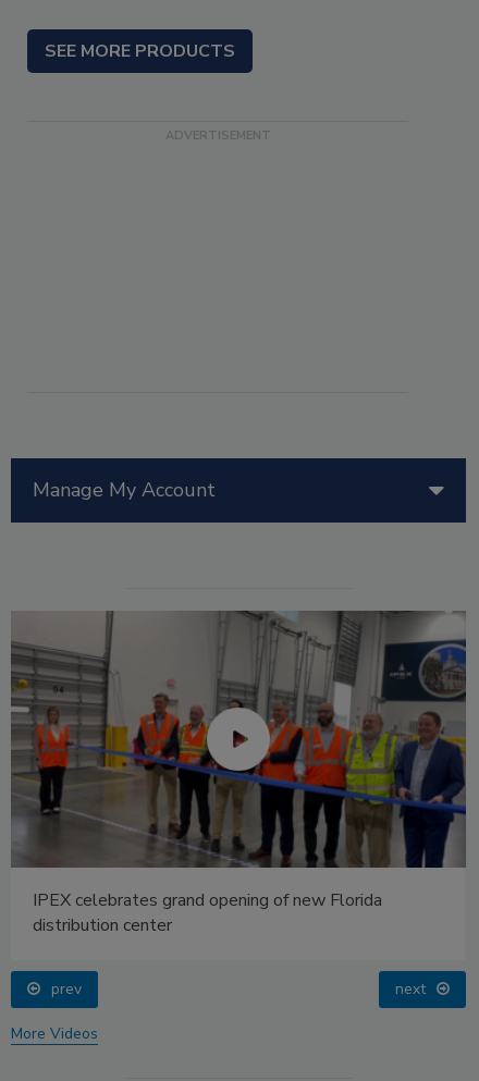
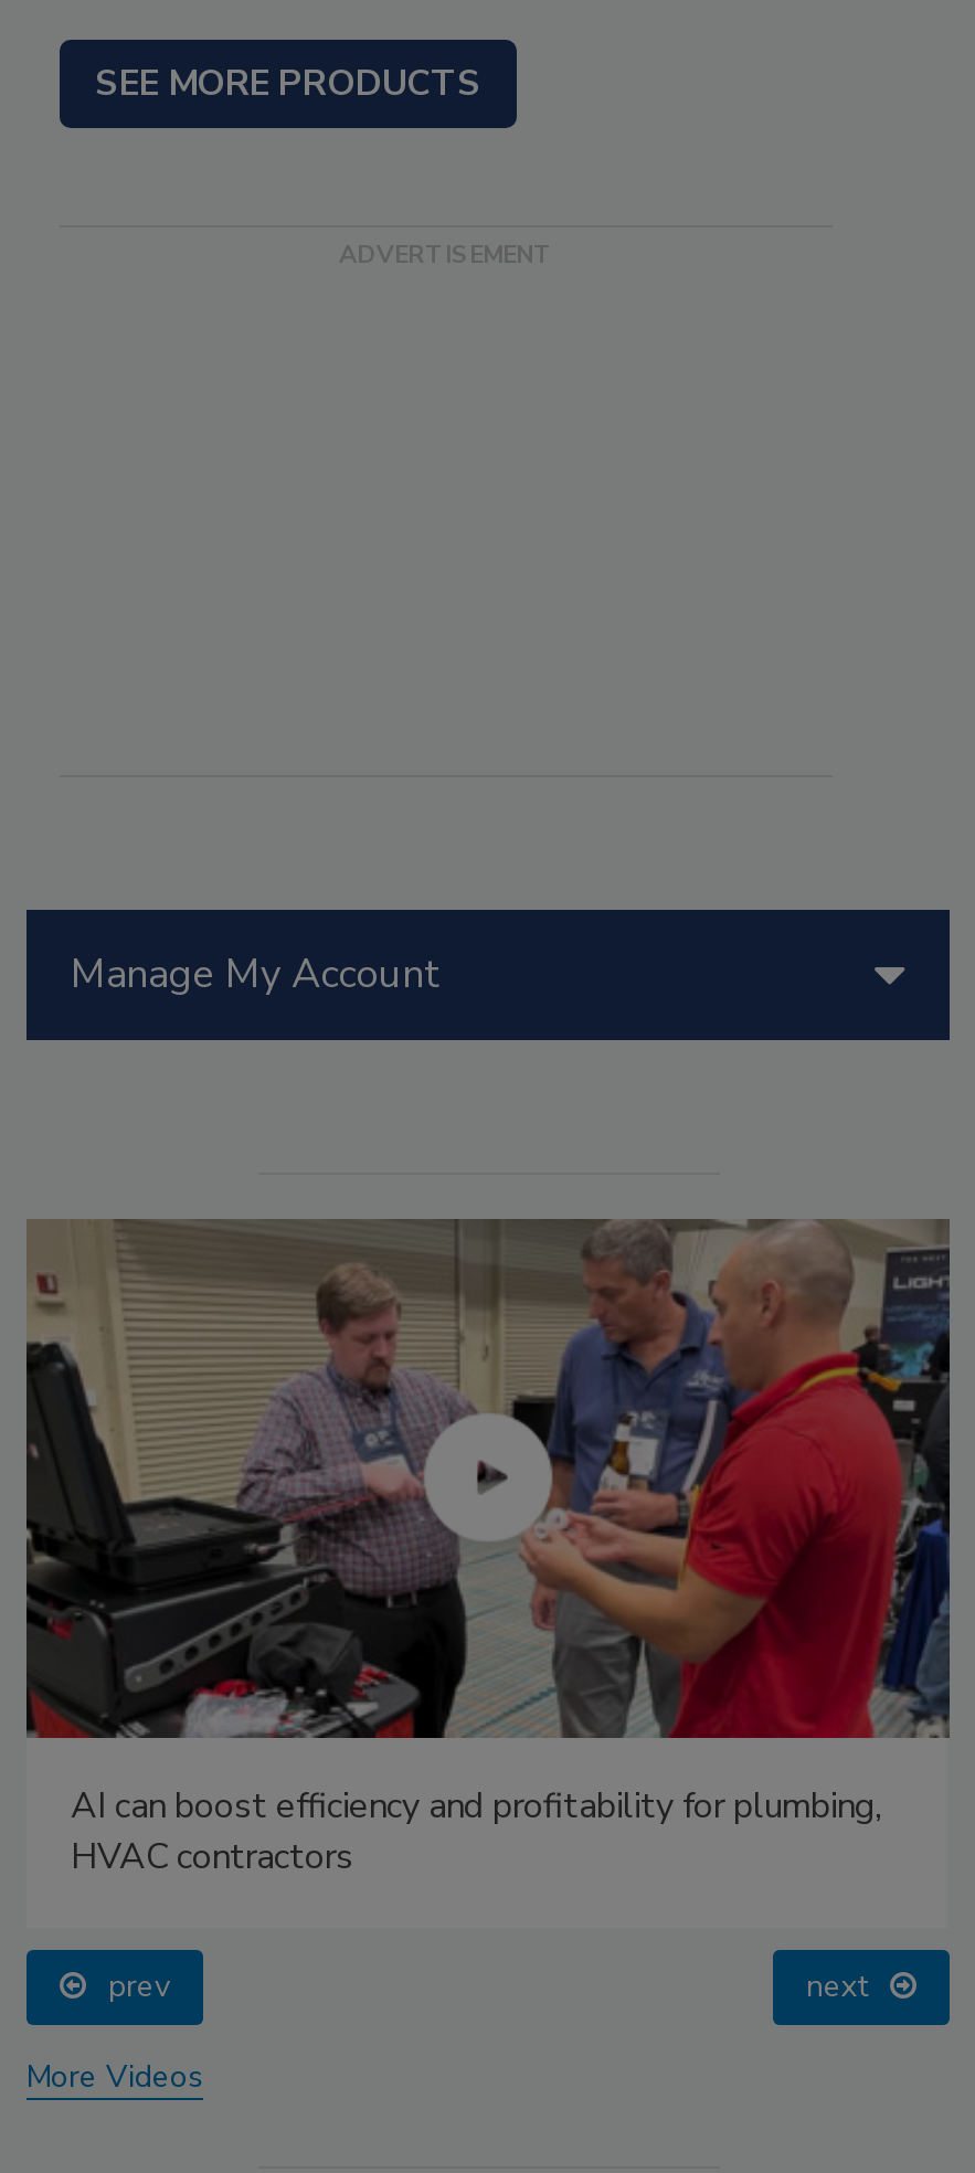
[10,610,467,938] [image] | IPEX celebrates grand opening of new Florida | distribution center -> [24,1219,952,1883] [image] | AI can boost efficiency and profitability for plumbing, | HVAC contractors

